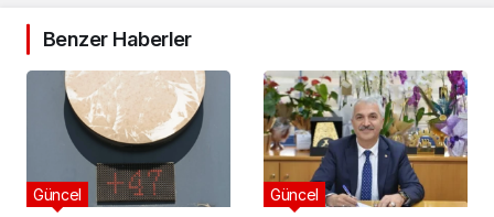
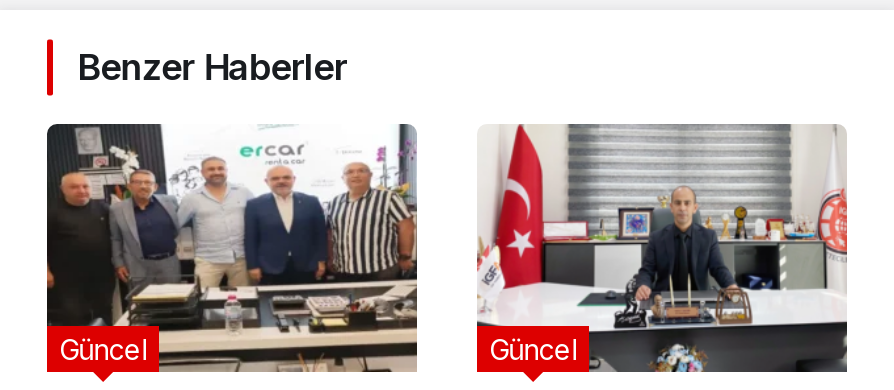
[26,69,230,207] [image] -> [45,122,419,372] [image]
[262,70,469,208] [image] -> [477,124,849,374] [image]

